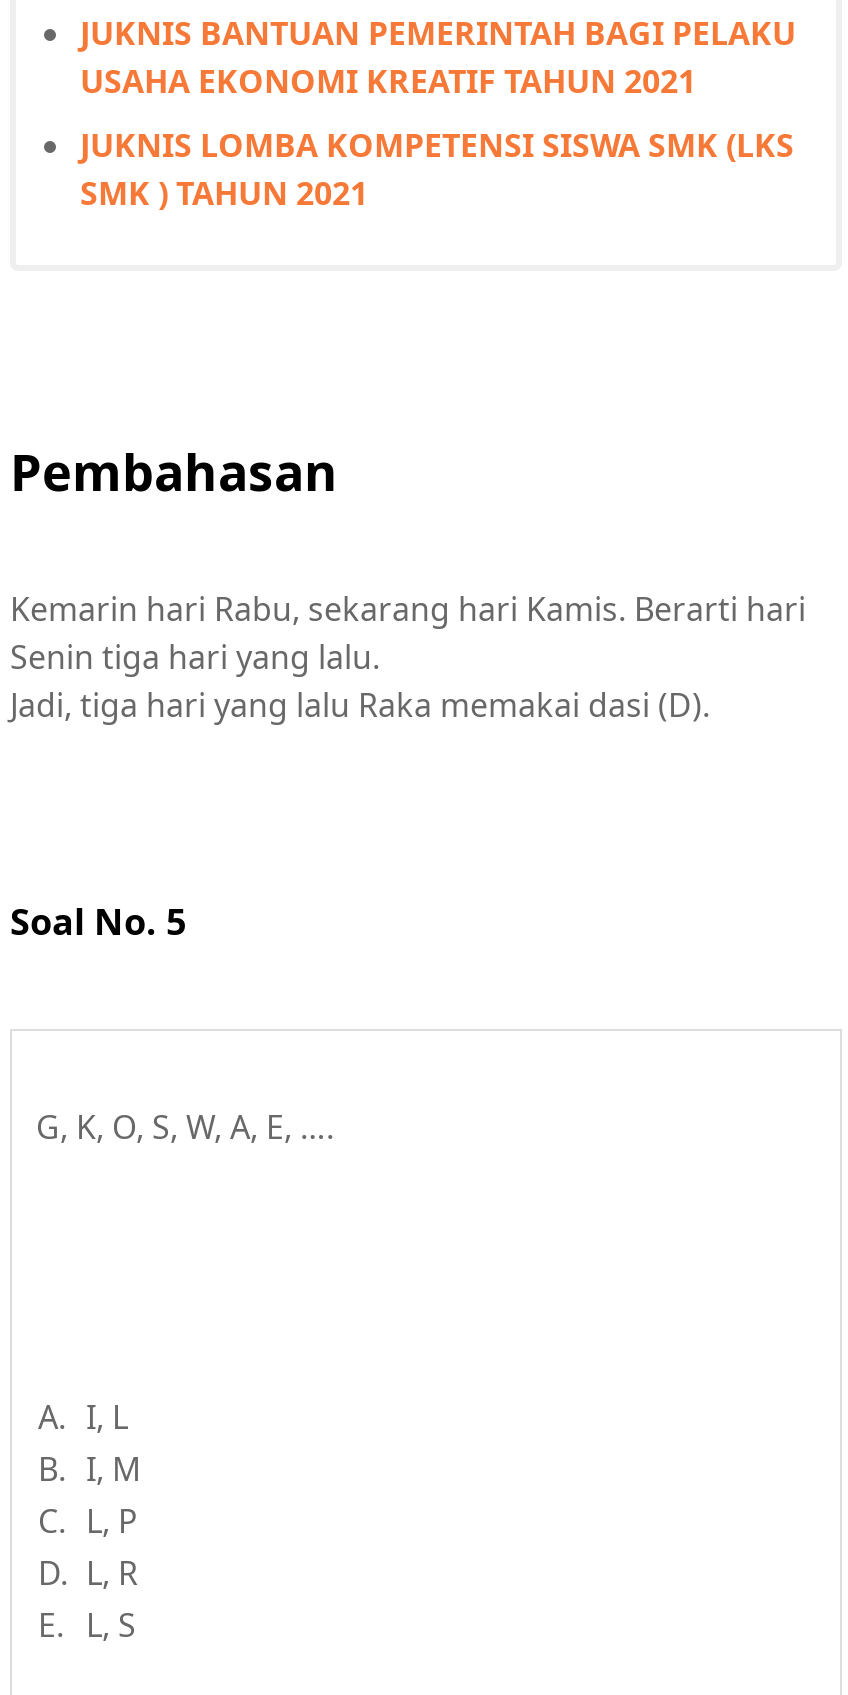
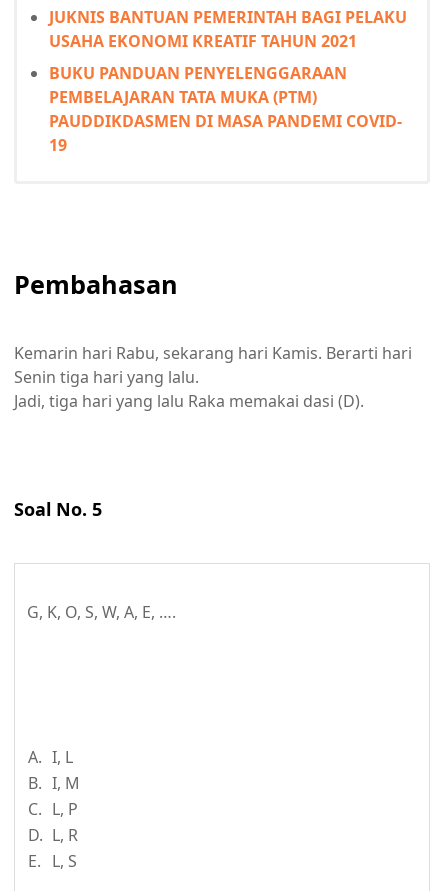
[80,123,794,215] JUKNIS LOMBA KOMPETENSI SISWA SMK (LKS | SMK ) TAHUN 2021 -> [49,62,402,156] BUKU PANDUAN PENYELENGGARAAN | PEMBELAJARAN TATA MUKA (PTM) | PAUDDIKDASMEN DI MASA PANDEMI COVID- | 19

